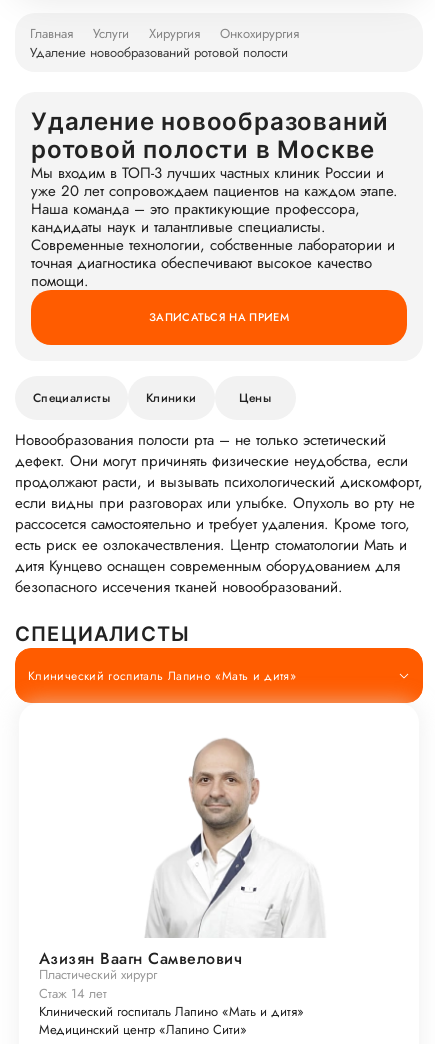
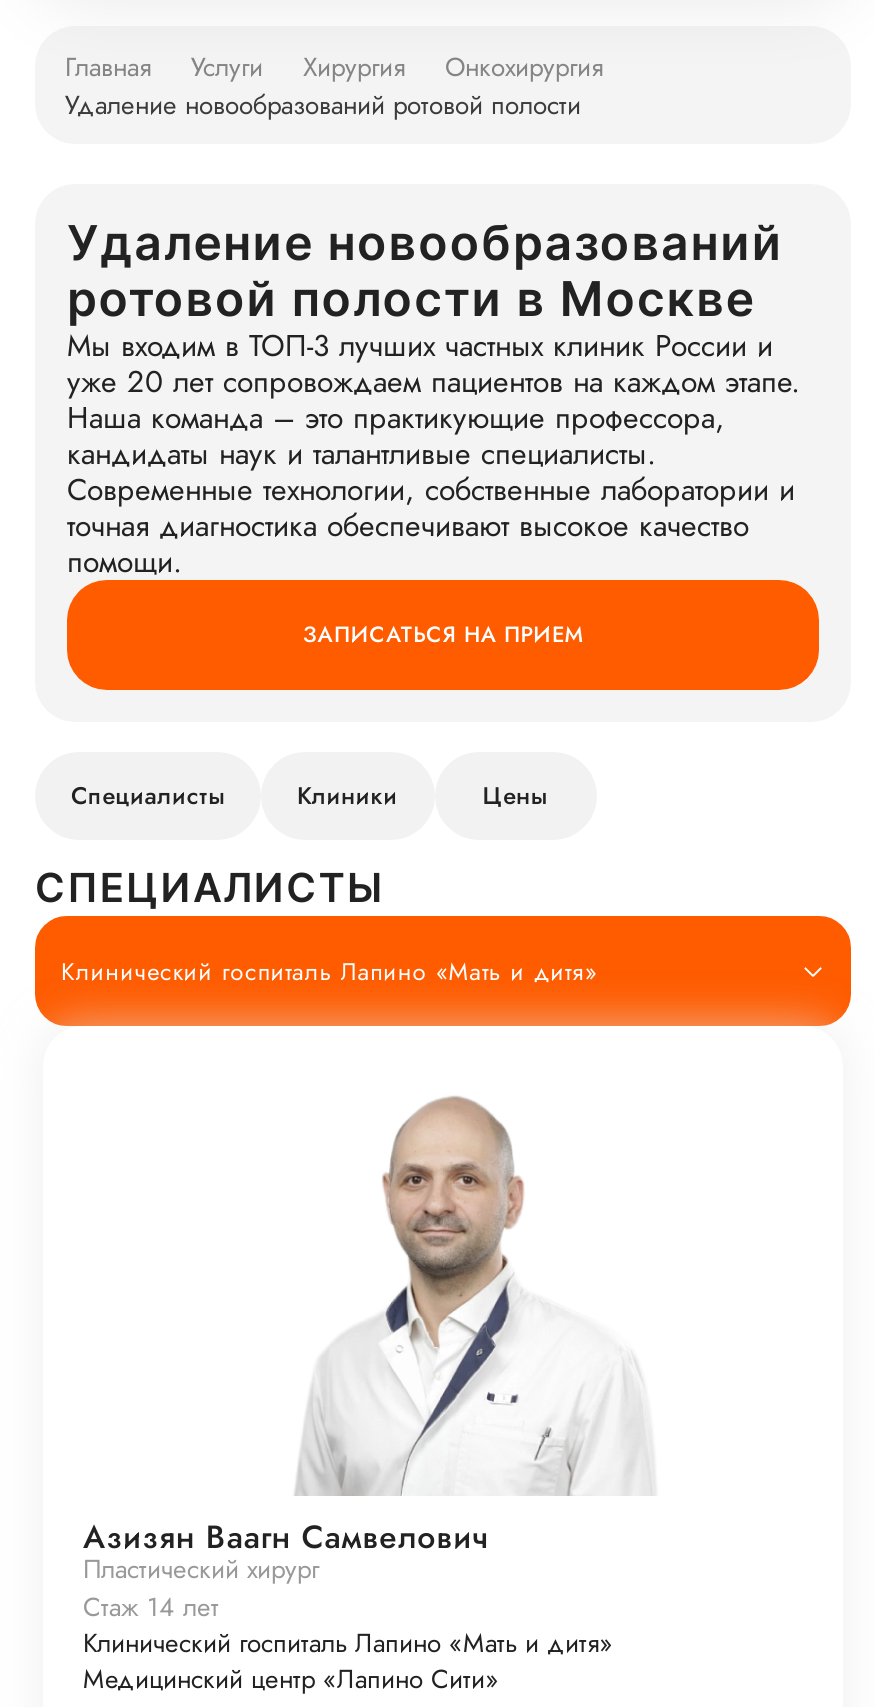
[15,429,423,598] Новообразования полости рта – не только эстетический | дефект. Они могут причинять физические неудобства, если | продолжают расти, и вызывать психологический дискомфорт, | если видны при разговорах или улыбке. Опухоль во рту не | рассосется самостоятельно и требует удаления. Кроме того, | есть риск ее озлокачествления. Центр стоматологии Мать и | дитя Кунцево оснащен современным оборудованием для | безопасного иссечения тканей новообразований. -> none

